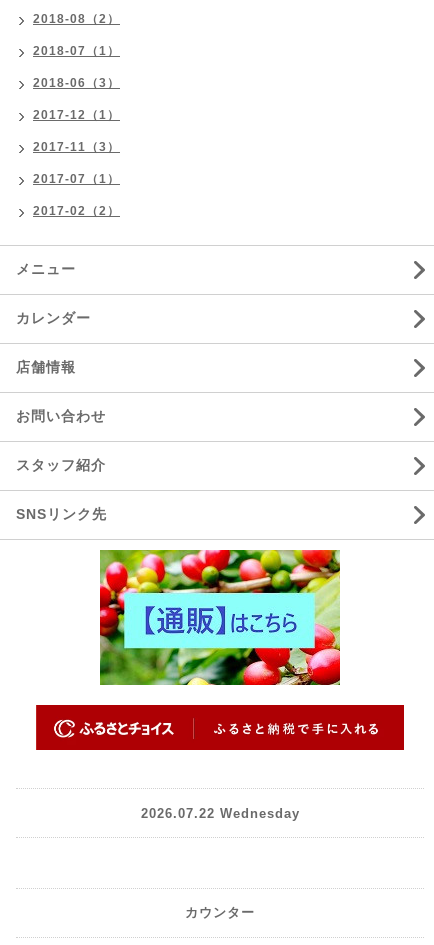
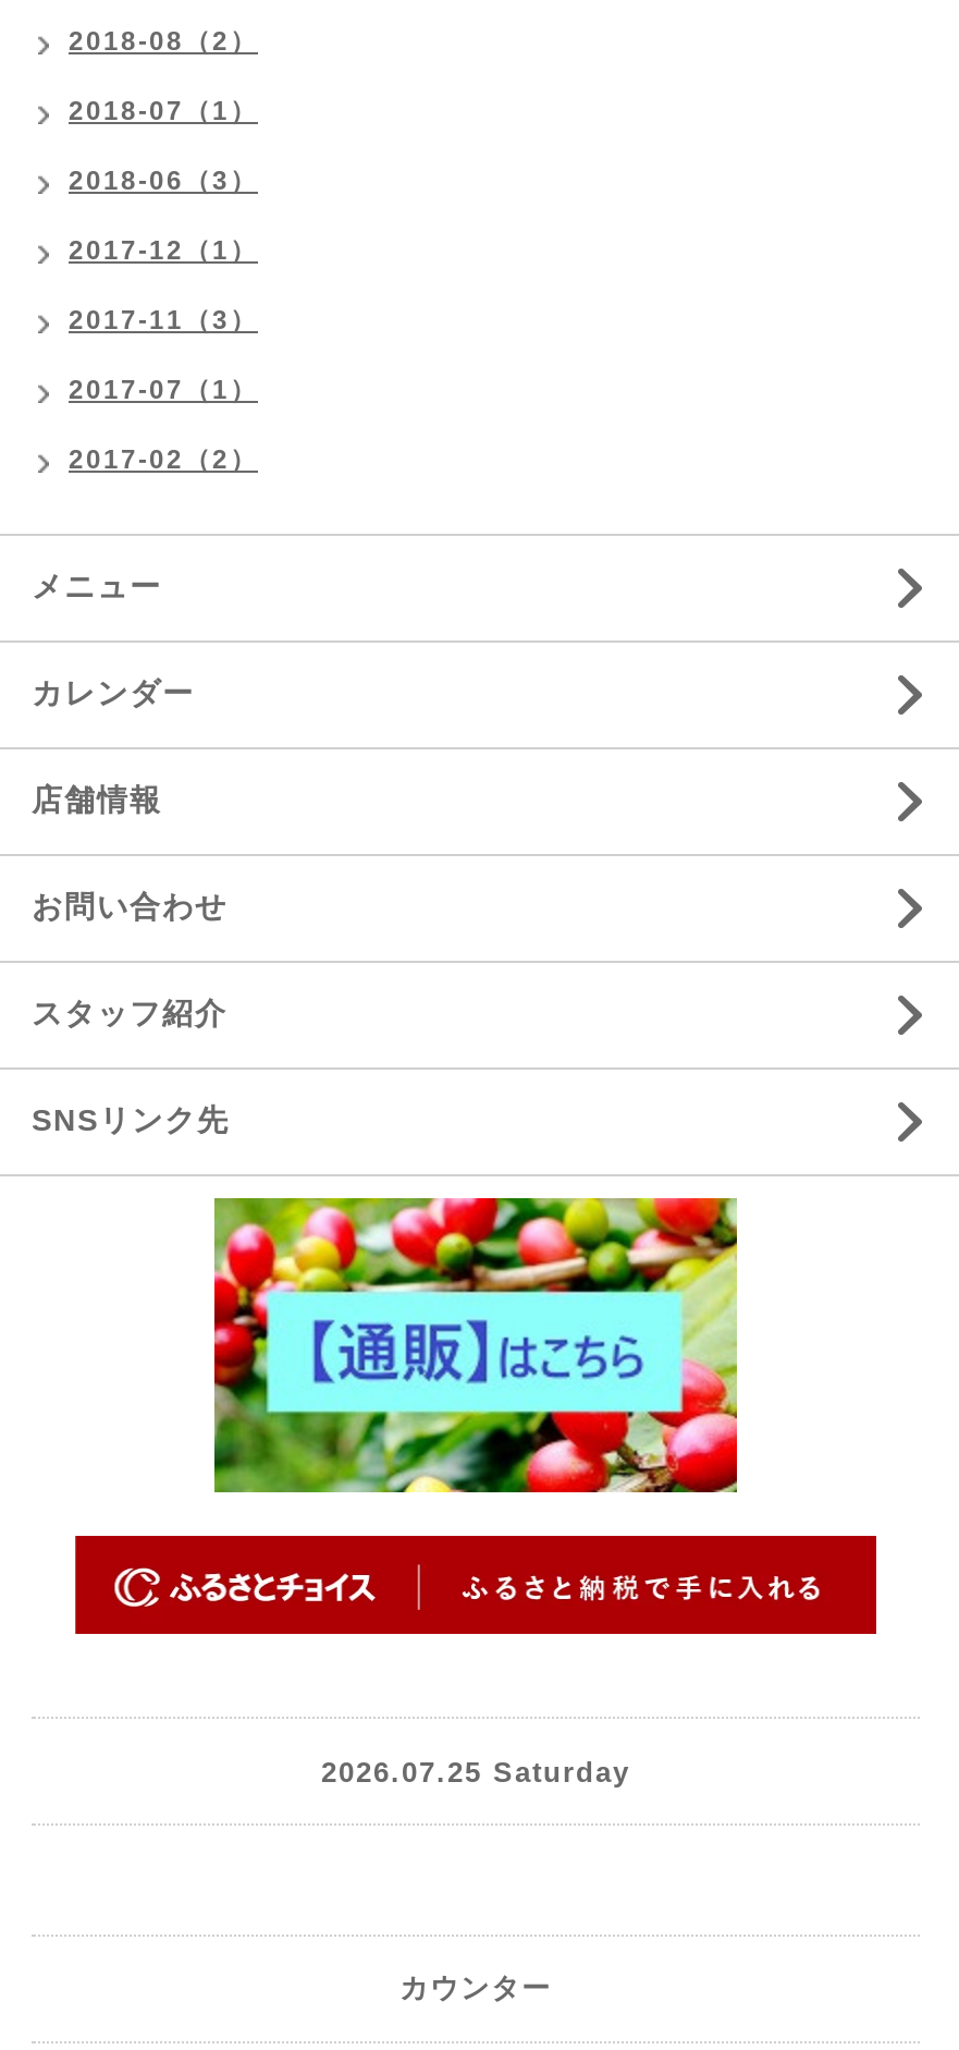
[140,806,299,821] 2026.07.22 Wednesday -> [321,1756,630,1788] 2026.07.25 Saturday

